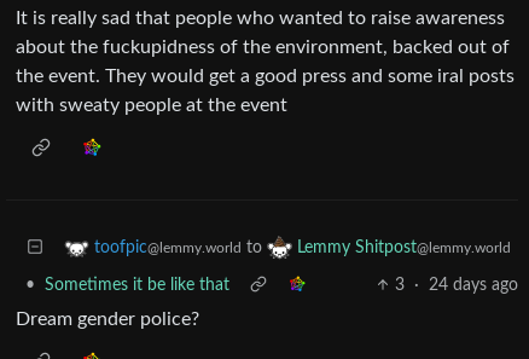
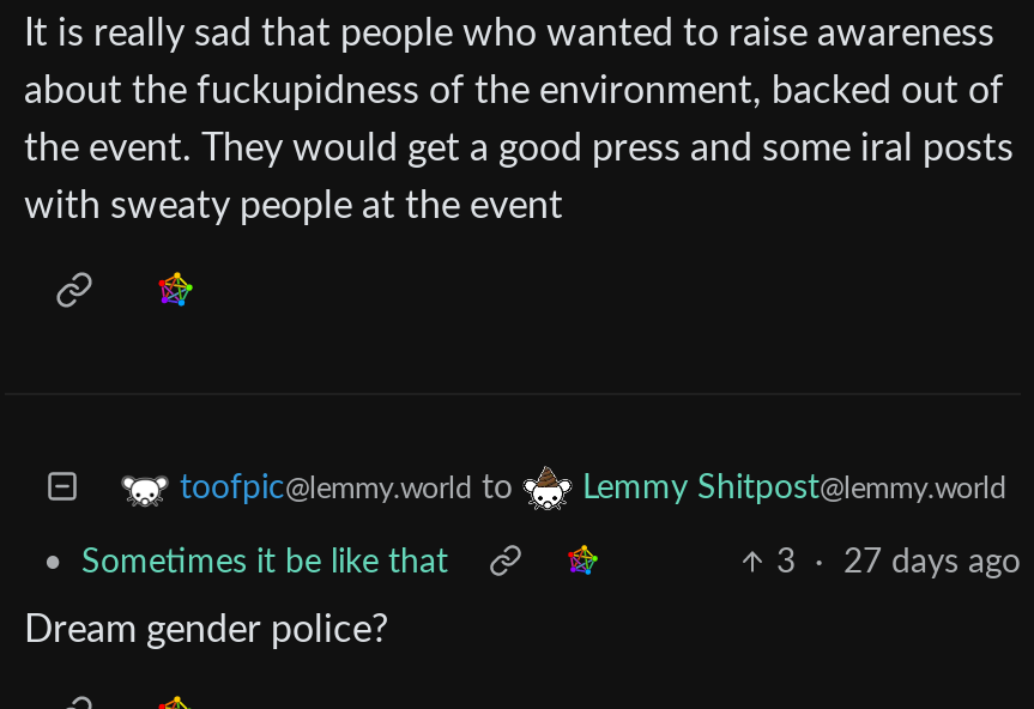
[395,277,518,294] 3 · 24 days ago -> [776,546,1021,580] 3 · 27 days ago

